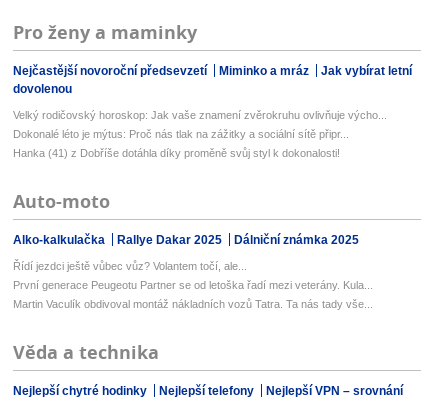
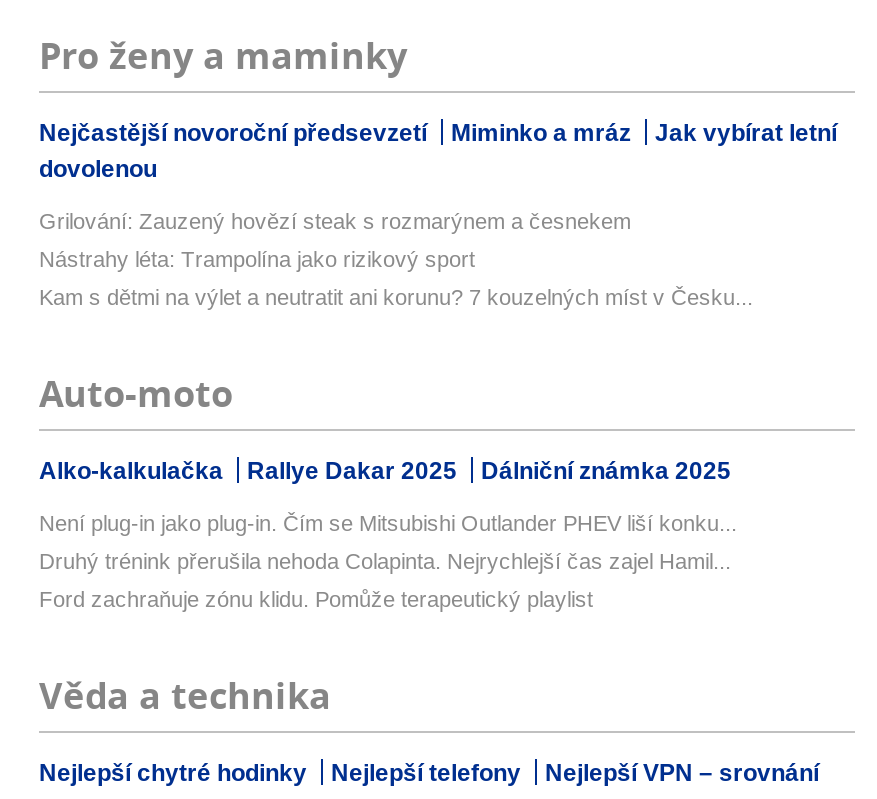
[13,109,387,121] Velký rodičovský horoskop: Jak vaše znamení zvěrokruhu ovlivňuje výcho... -> [39,210,631,234] Grilování: Zauzený hovězí steak s rozmarýnem a česnekem
[13,128,349,140] Dokonalé léto je mýtus: Proč nás tlak na zážitky a sociální sítě připr... -> [39,248,475,272] Nástrahy léta: Trampolína jako rizikový sport
[13,147,340,159] Hanka (41) z Dobříše dotáhla díky proměně svůj styl k dokonalosti! -> [39,286,753,310] Kam s dětmi na výlet a neutratit ani korunu? 7 kouzelných míst v Česku...
[13,260,247,272] Řídí jezdci ještě vůbec vůz? Volantem točí, ale... -> [39,512,737,536] Není plug-in jako plug-in. Čím se Mitsubishi Outlander PHEV liší konku...
[13,279,373,291] První generace Peugeotu Partner se od letoška řadí mezi veterány. Kula... -> [39,550,731,574] Druhý trénink přerušila nehoda Colapinta. Nejrychlejší čas zajel Hamil...
[13,298,373,310] Martin Vaculík obdivoval montáž nákladních vozů Tatra. Ta nás tady vše... -> [39,588,593,612] Ford zachraňuje zónu klidu. Pomůže terapeutický playlist

